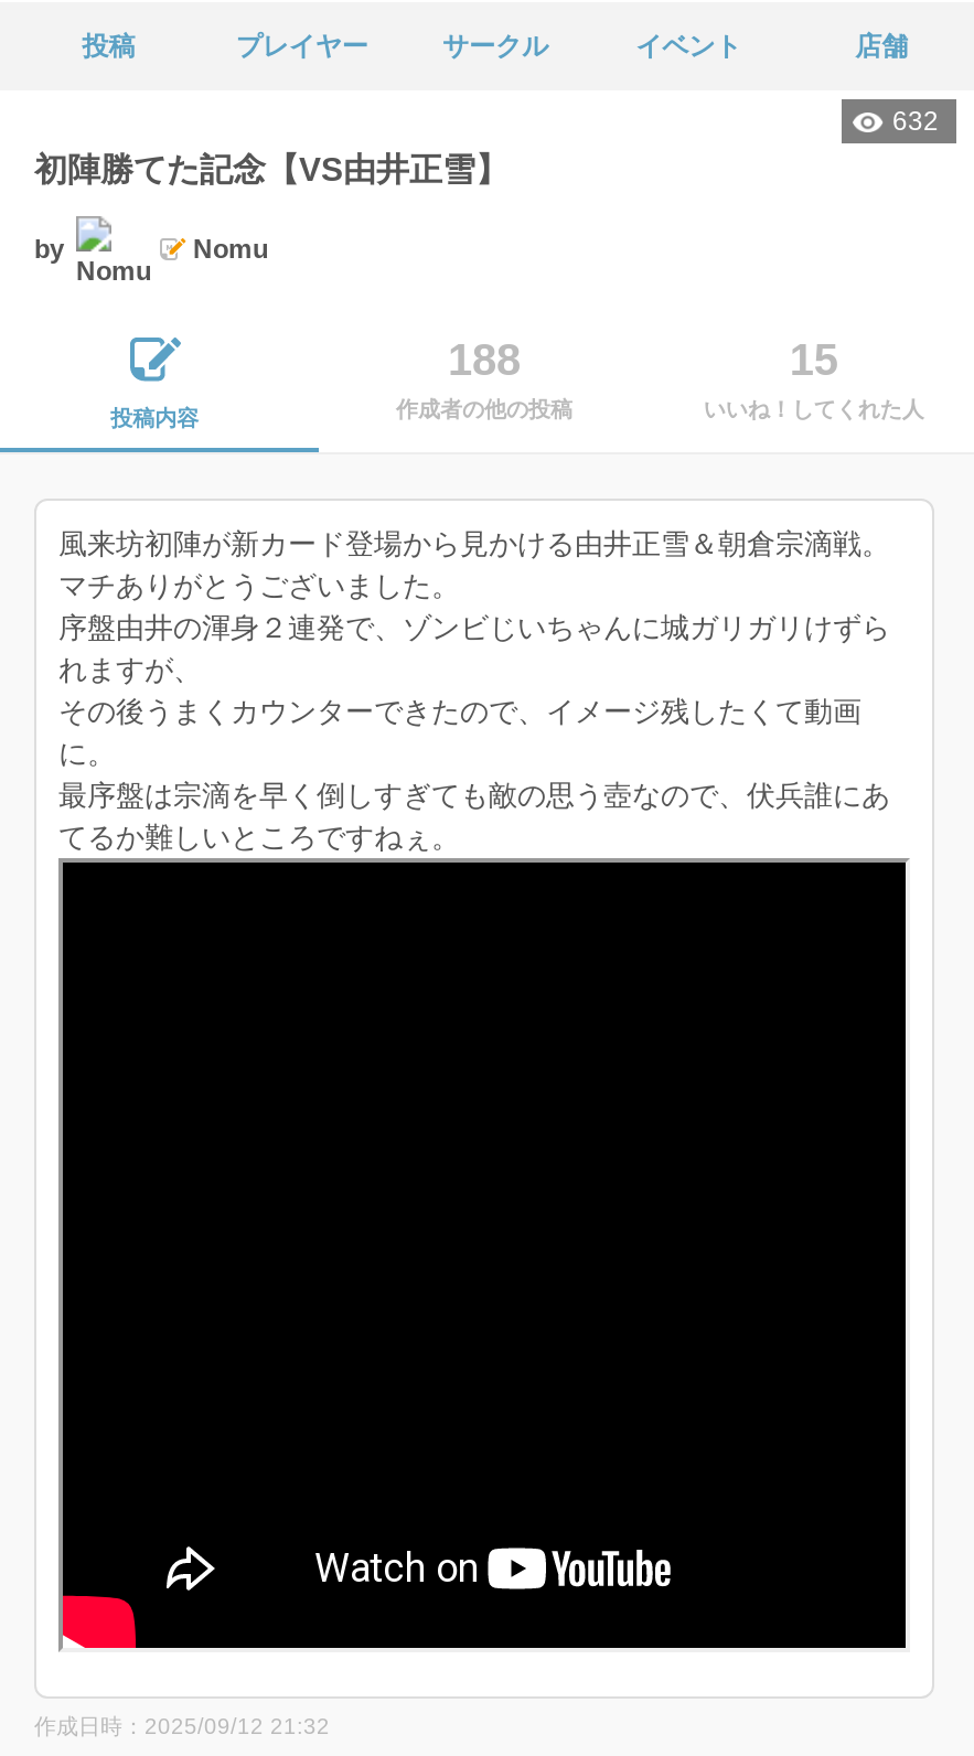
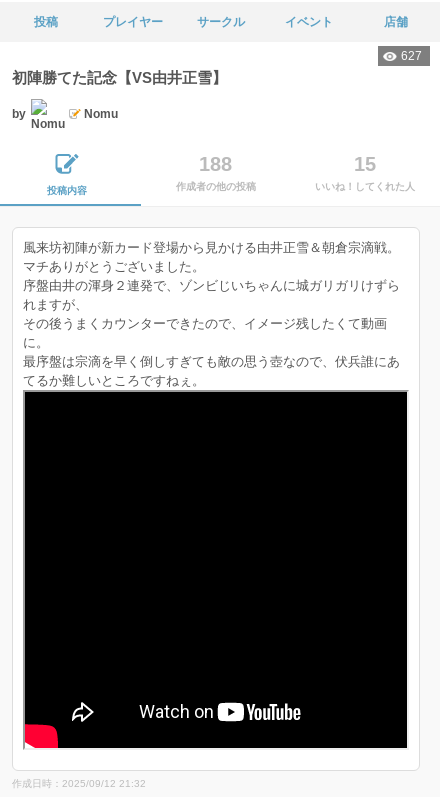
[892,106,939,137] 632 -> [401,49,422,63] 627

